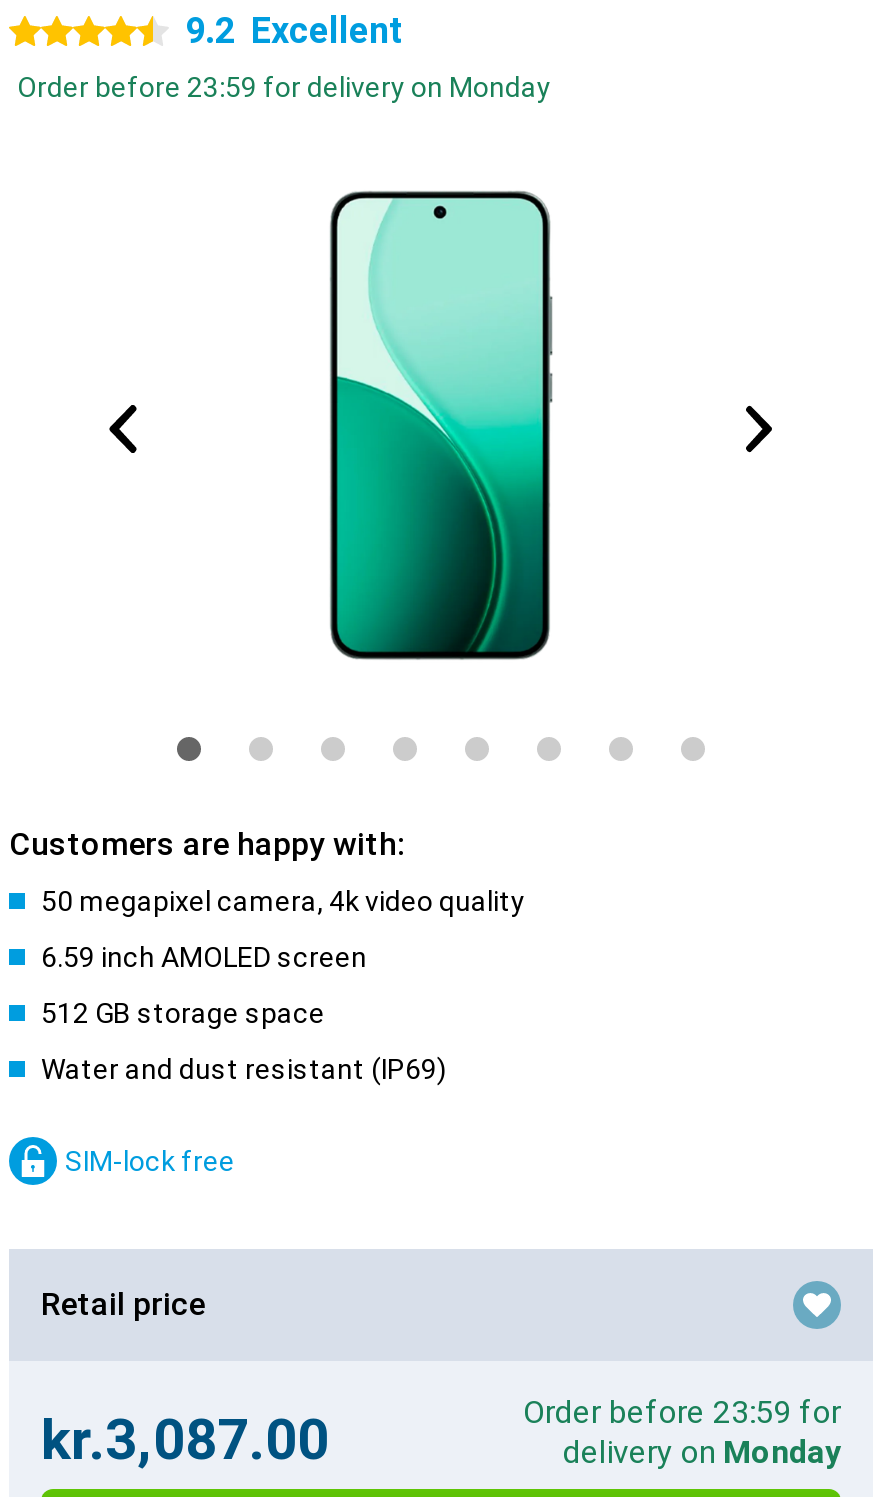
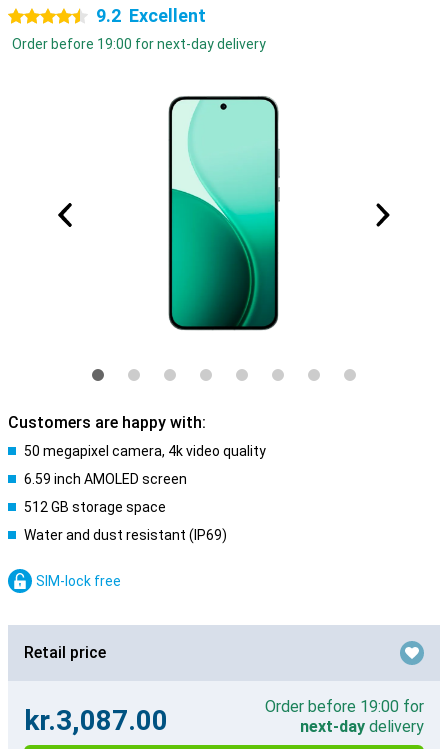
[17,71,551,103] Order before 23:59 for delivery on Monday -> [12,36,266,52] Order before 19:00 for next-day delivery
[523,1393,841,1471] Order before 23:59 for | delivery on Monday -> [265,697,424,736] Order before 19:00 for | next-day delivery

